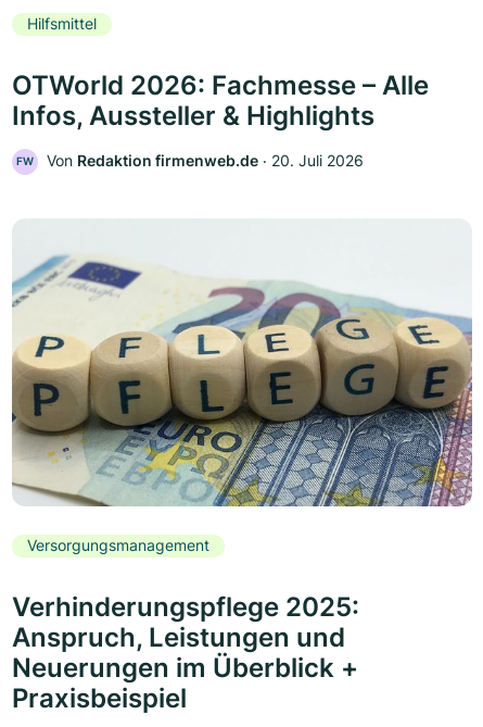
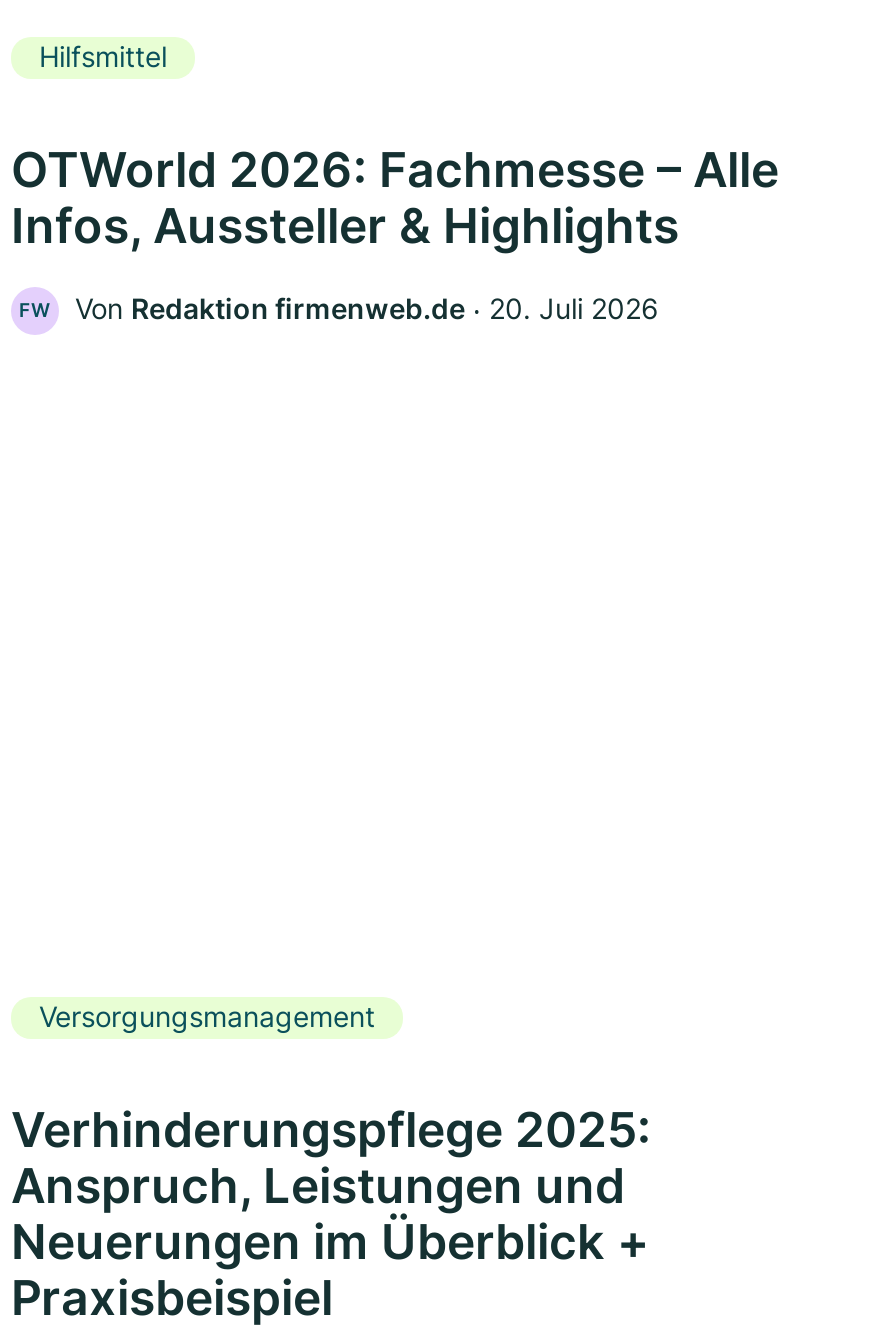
[11,243,473,507] [image] -> none

